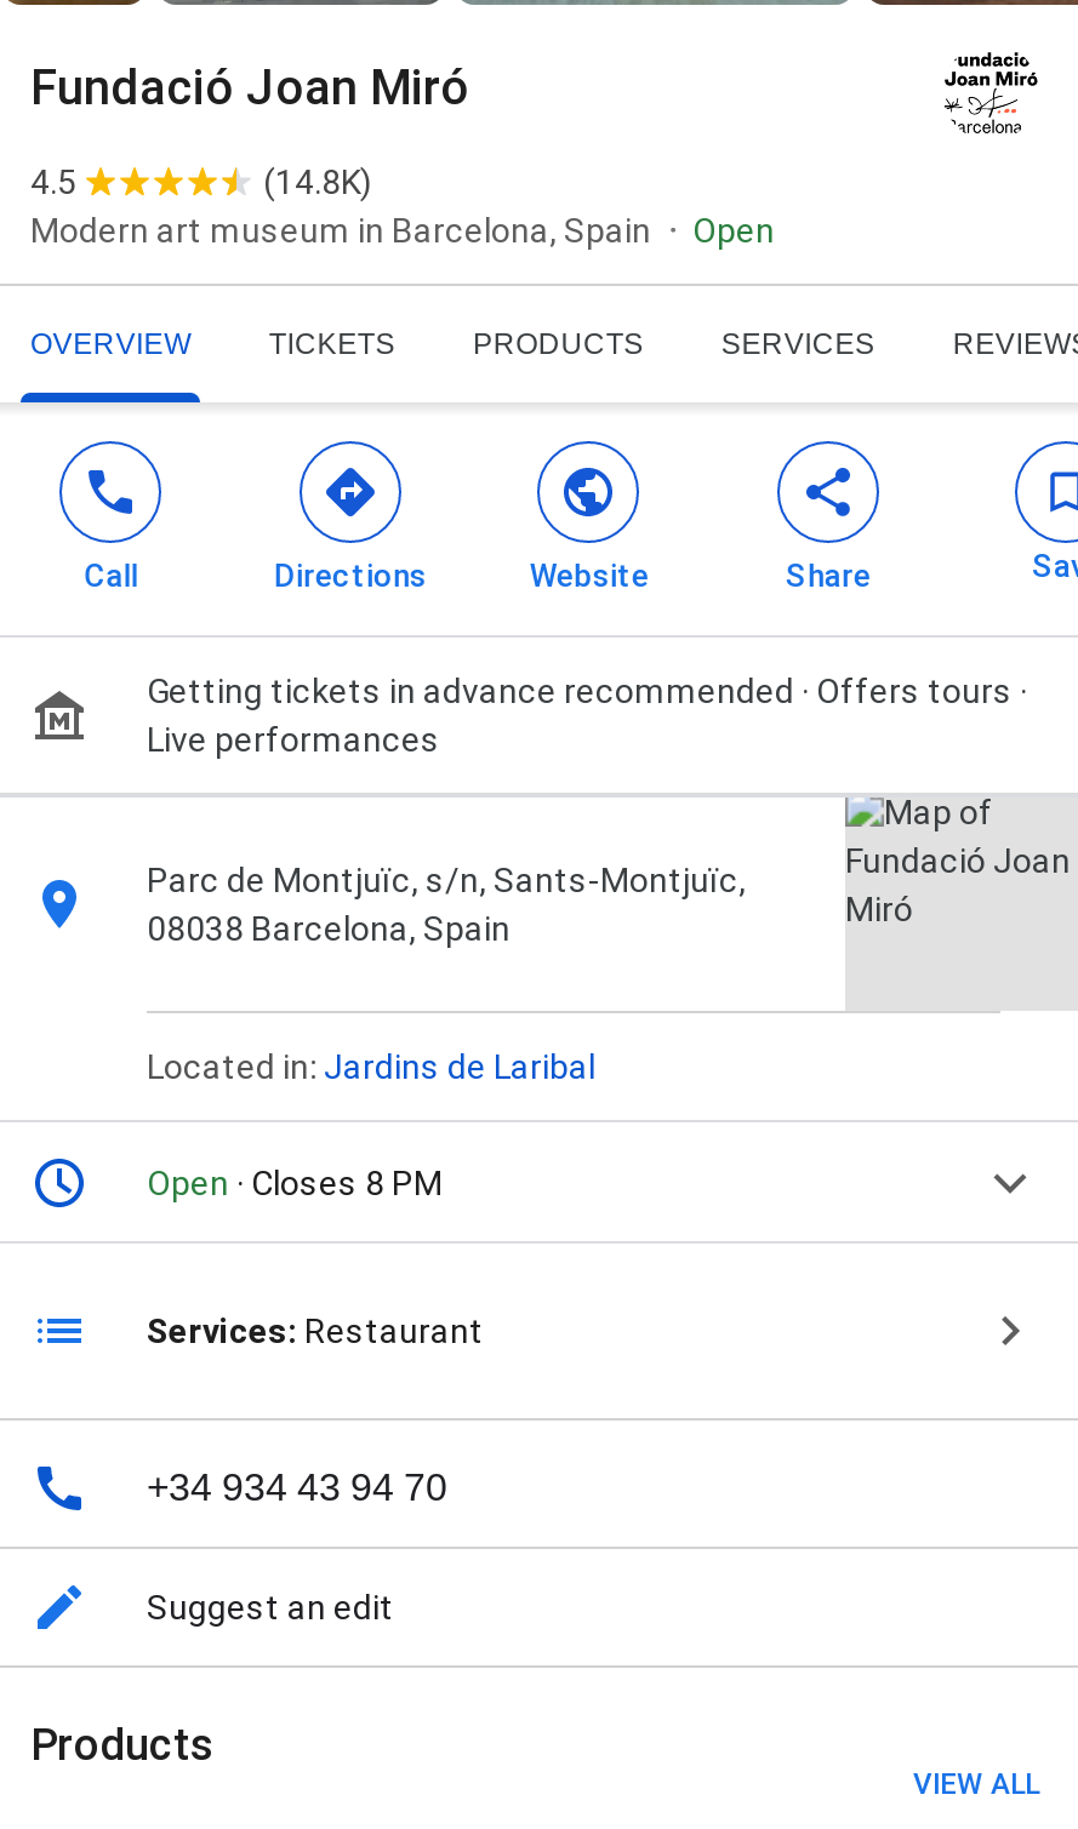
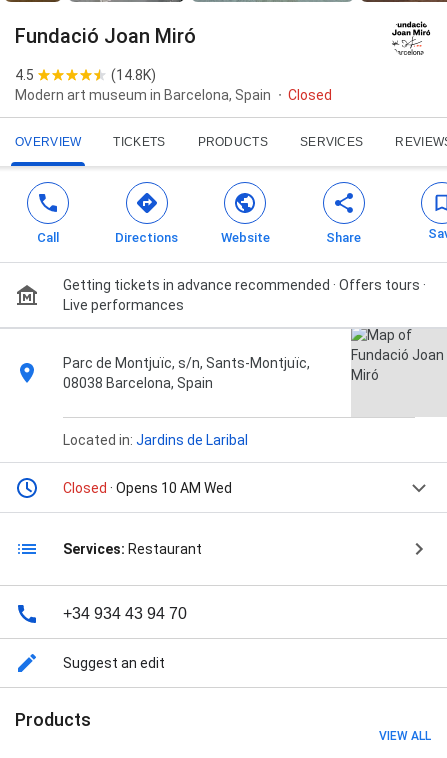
[692,211,775,250] Open -> [288,87,332,103] Closed
[147,1164,443,1203] Open · Closes 8 PM -> [63,480,232,496] Closed · Opens 10 AM Wed

